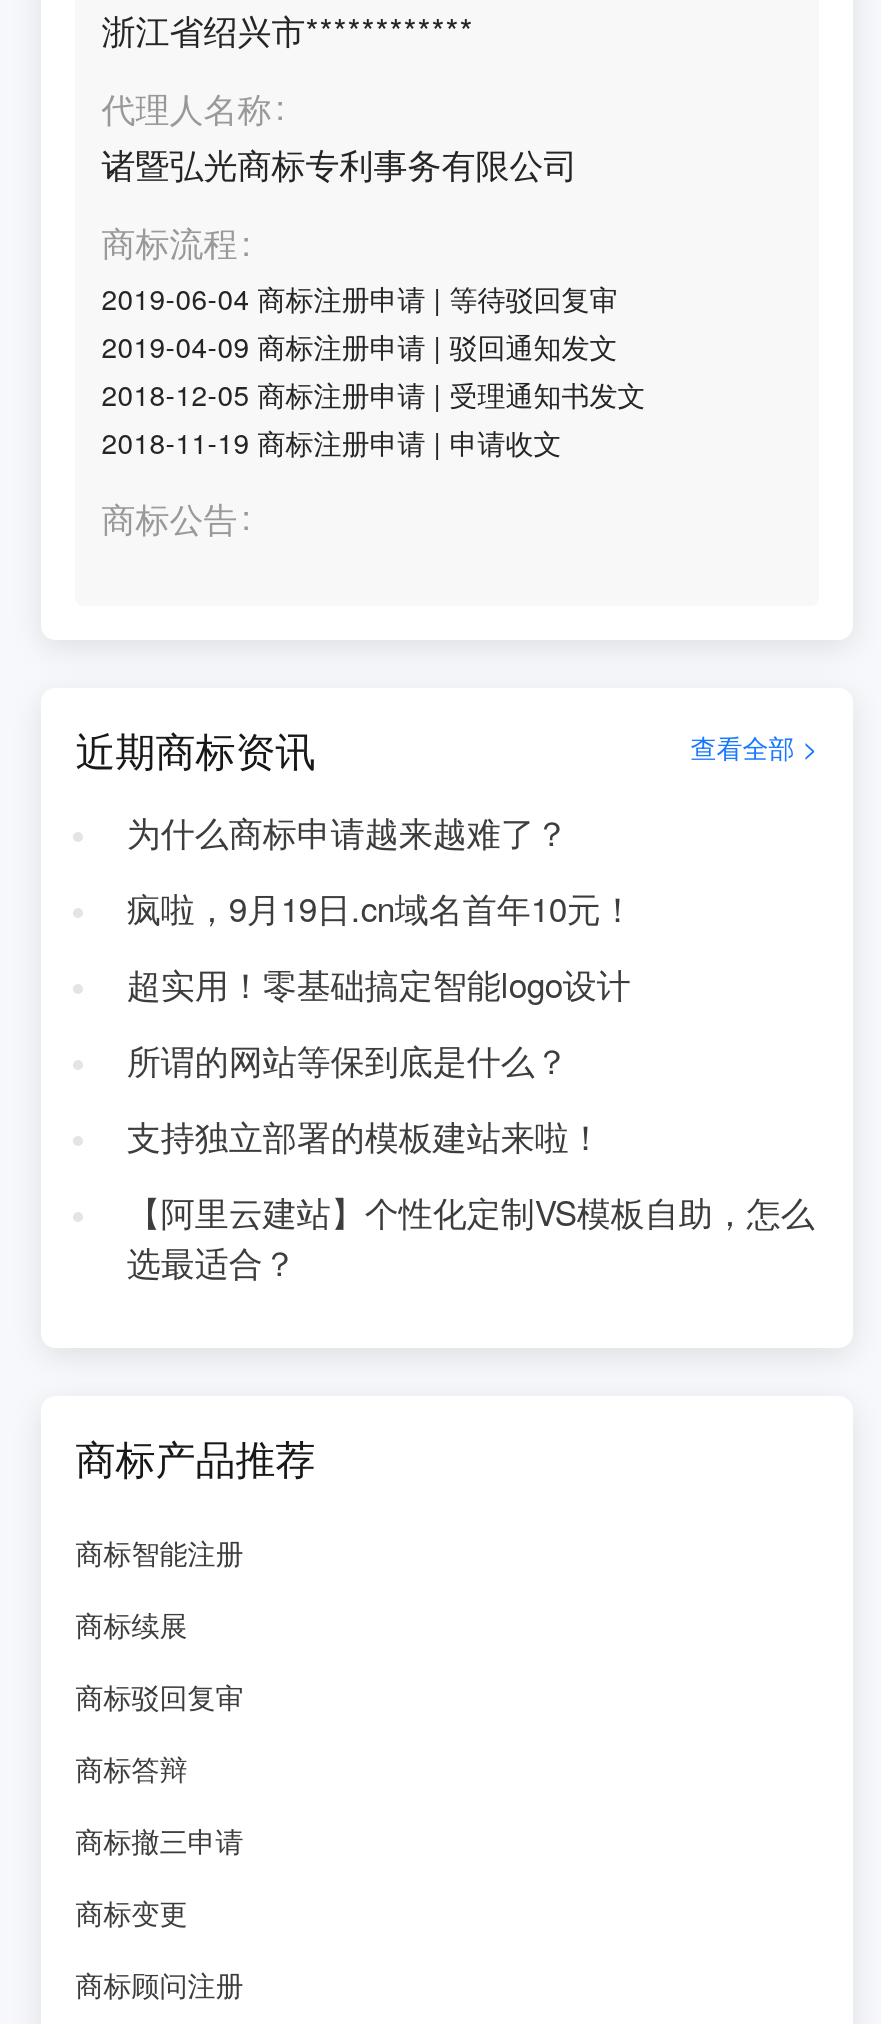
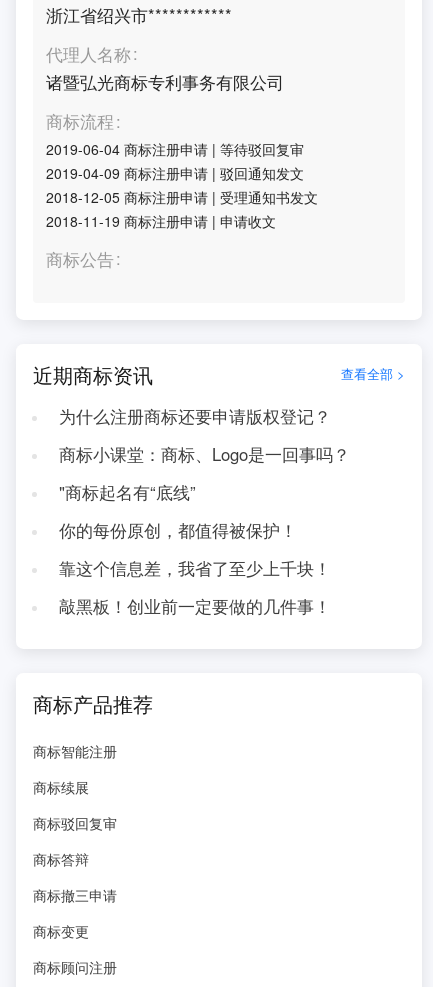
[127,808,569,856] 为什么商标申请越来越难了？ -> [59,404,331,428] 为什么注册商标还要申请版权登记？
[127,884,635,932] 疯啦，9月19日.cn域名首年10元！ -> [59,442,350,466] 商标小课堂：商标、Logo是一回事吗？
[127,960,631,1008] 超实用！零基础搞定智能logo设计 -> [59,480,196,504] "商标起名有“底线”
[127,1036,569,1084] 所谓的网站等保到底是什么？ -> [59,518,297,542] 你的每份原创，都值得被保护！
[127,1112,603,1160] 支持独立部署的模板建站来啦！ -> [59,556,331,580] 靠这个信息差，我省了至少上千块！
[127,1188,815,1286] 【阿里云建站】个性化定制VS模板自助，怎么 | 选最适合？ -> [59,594,331,618] 敲黑板！创业前一定要做的几件事！

